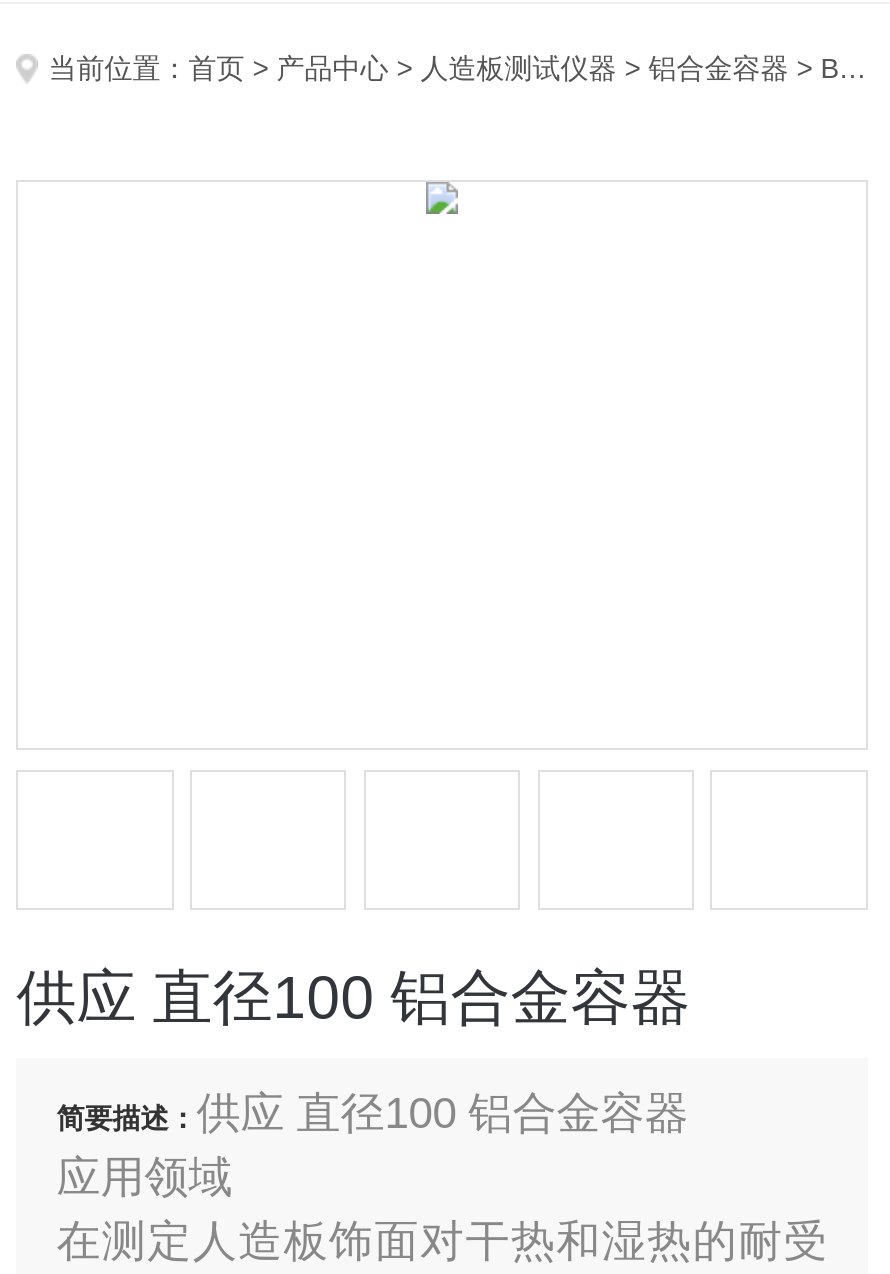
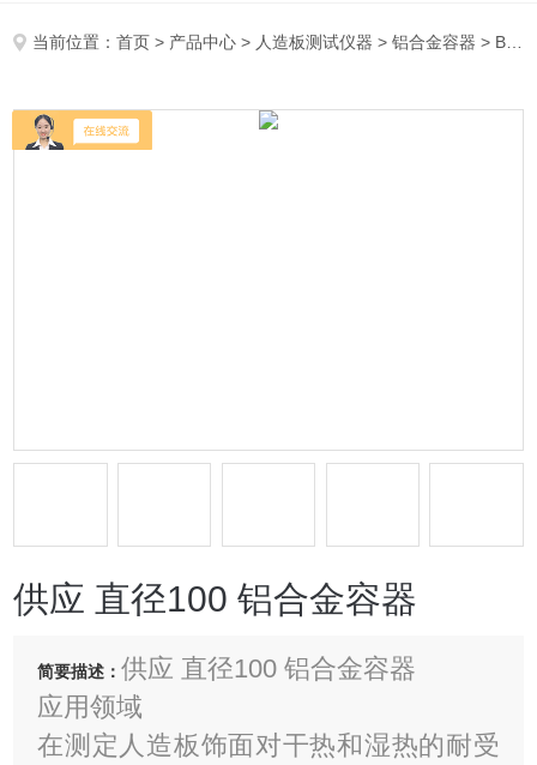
none -> [11,109,153,151] [image]

